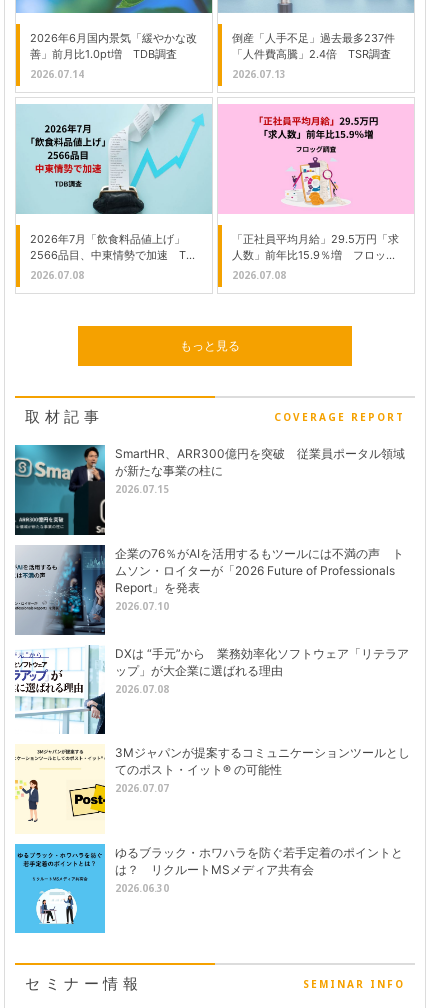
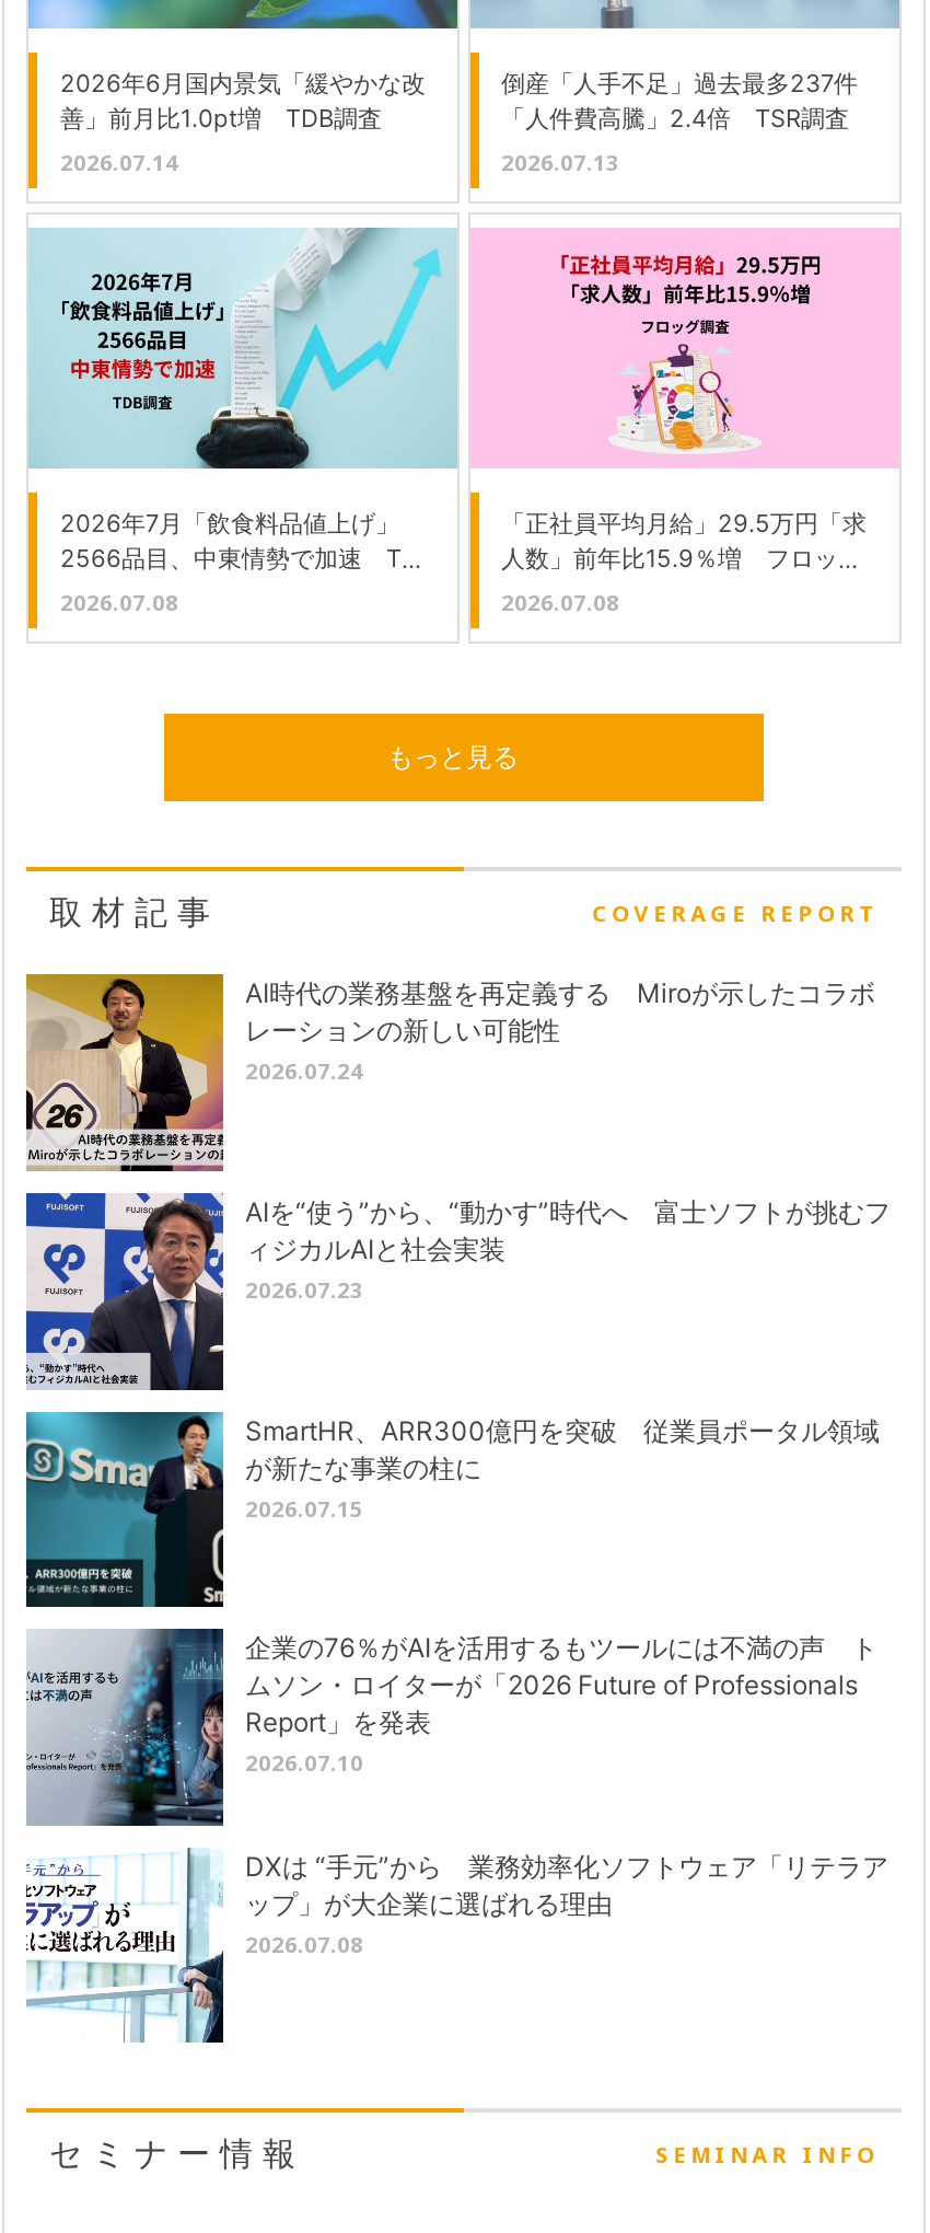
none -> [24,972,875,1173] [image] | AI時代の業務基盤を再定義する Miroが示したコラボ | レーションの新しい可能性 | 2026.07.24
none -> [24,1191,891,1392] [image] | AIを“使う”から、“動かす”時代へ 富士ソフトが挑むフ | ィジカルAIと社会実装 | 2026.07.23
moved [13,444,409,696] -> [22,1408,888,1959]: [image] | SmartHR、ARR300億円を突破 従業員ポータル領域 | が新たな事業の柱に | ... | ップ」が大企業に選ばれる理由 | 2026.07.08
[14,745,410,832] [image] | 3Mジャパンが提案するコミュニケーションツールとし | てのポスト・イット® の可能性 | 2026.07.07 -> none
[14,843,403,934] [image] | ゆるブラック・ホワハラを防ぐ若手定着のポイントと | は？ リクルートMSメディア共有会 | 2026.06.30 -> none

